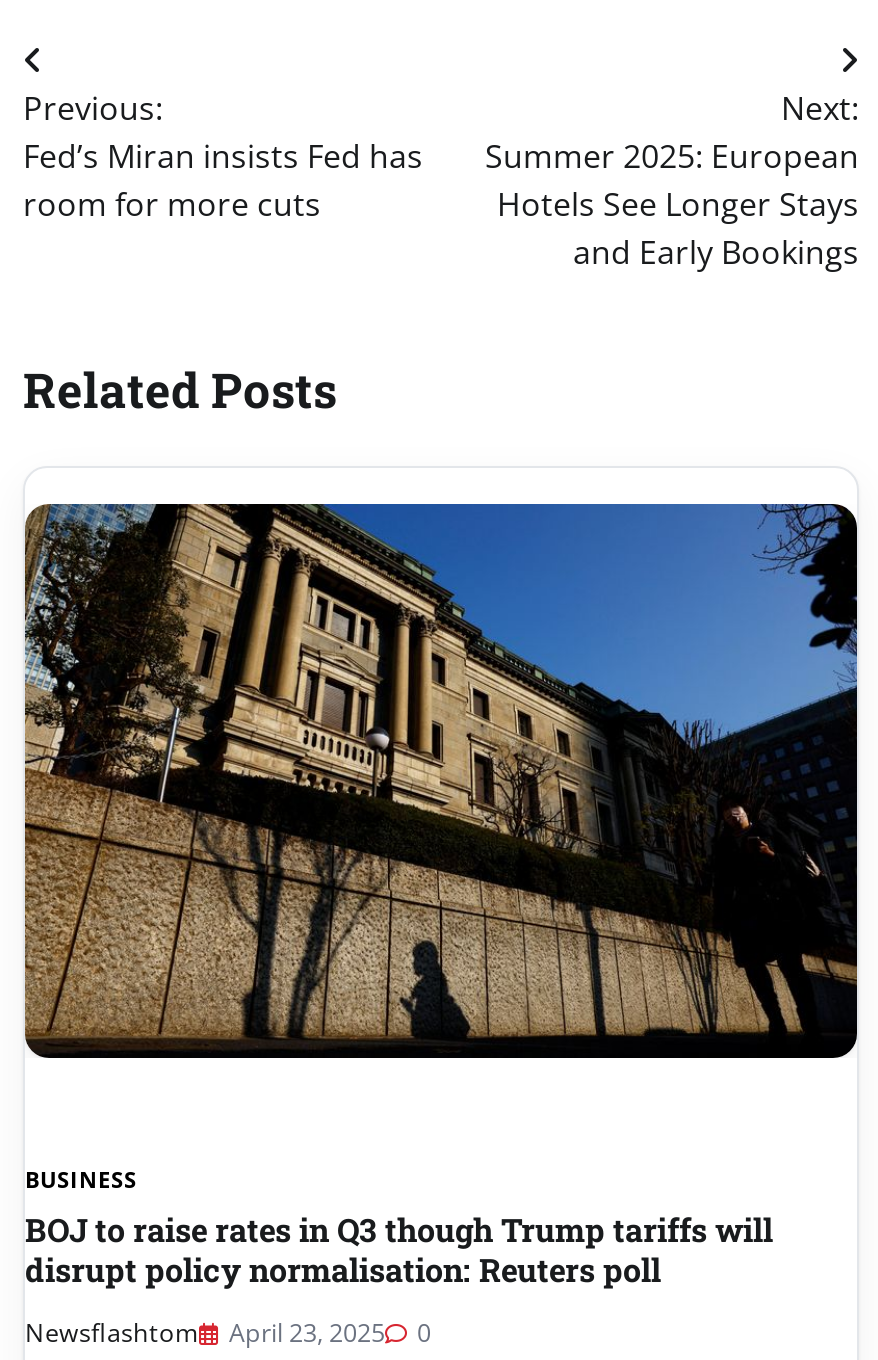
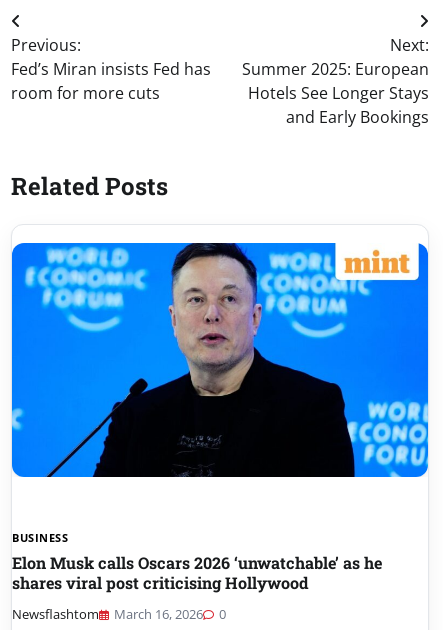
[23,502,859,1060] [image] -> [11,242,429,478] [image]
[25,1209,773,1291] BOJ to raise rates in Q3 though Trump tariffs will | disrupt policy normalisation: Reuters poll -> [12,552,382,593] Elon Musk calls Oscars 2026 ‘unwatchable’ as he | shares viral post criticising Hollywood
[25,1315,431,1351] Newsflashtom April 23, 2025 0 -> [12,605,226,623] Newsflashtom March 16, 2026 0

